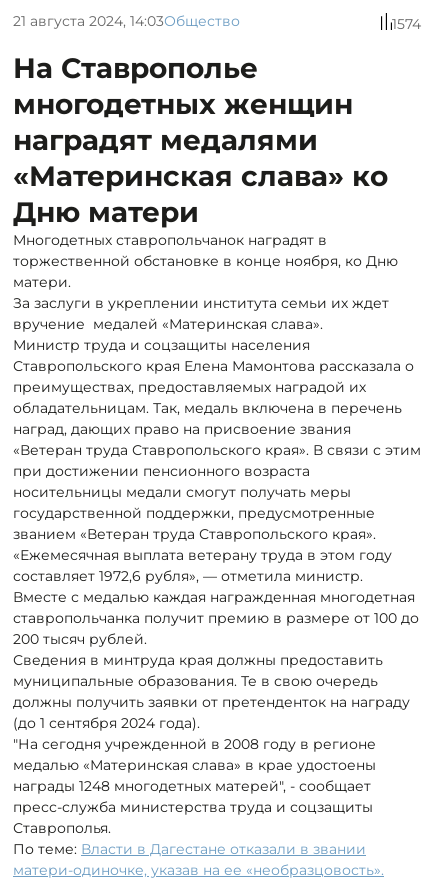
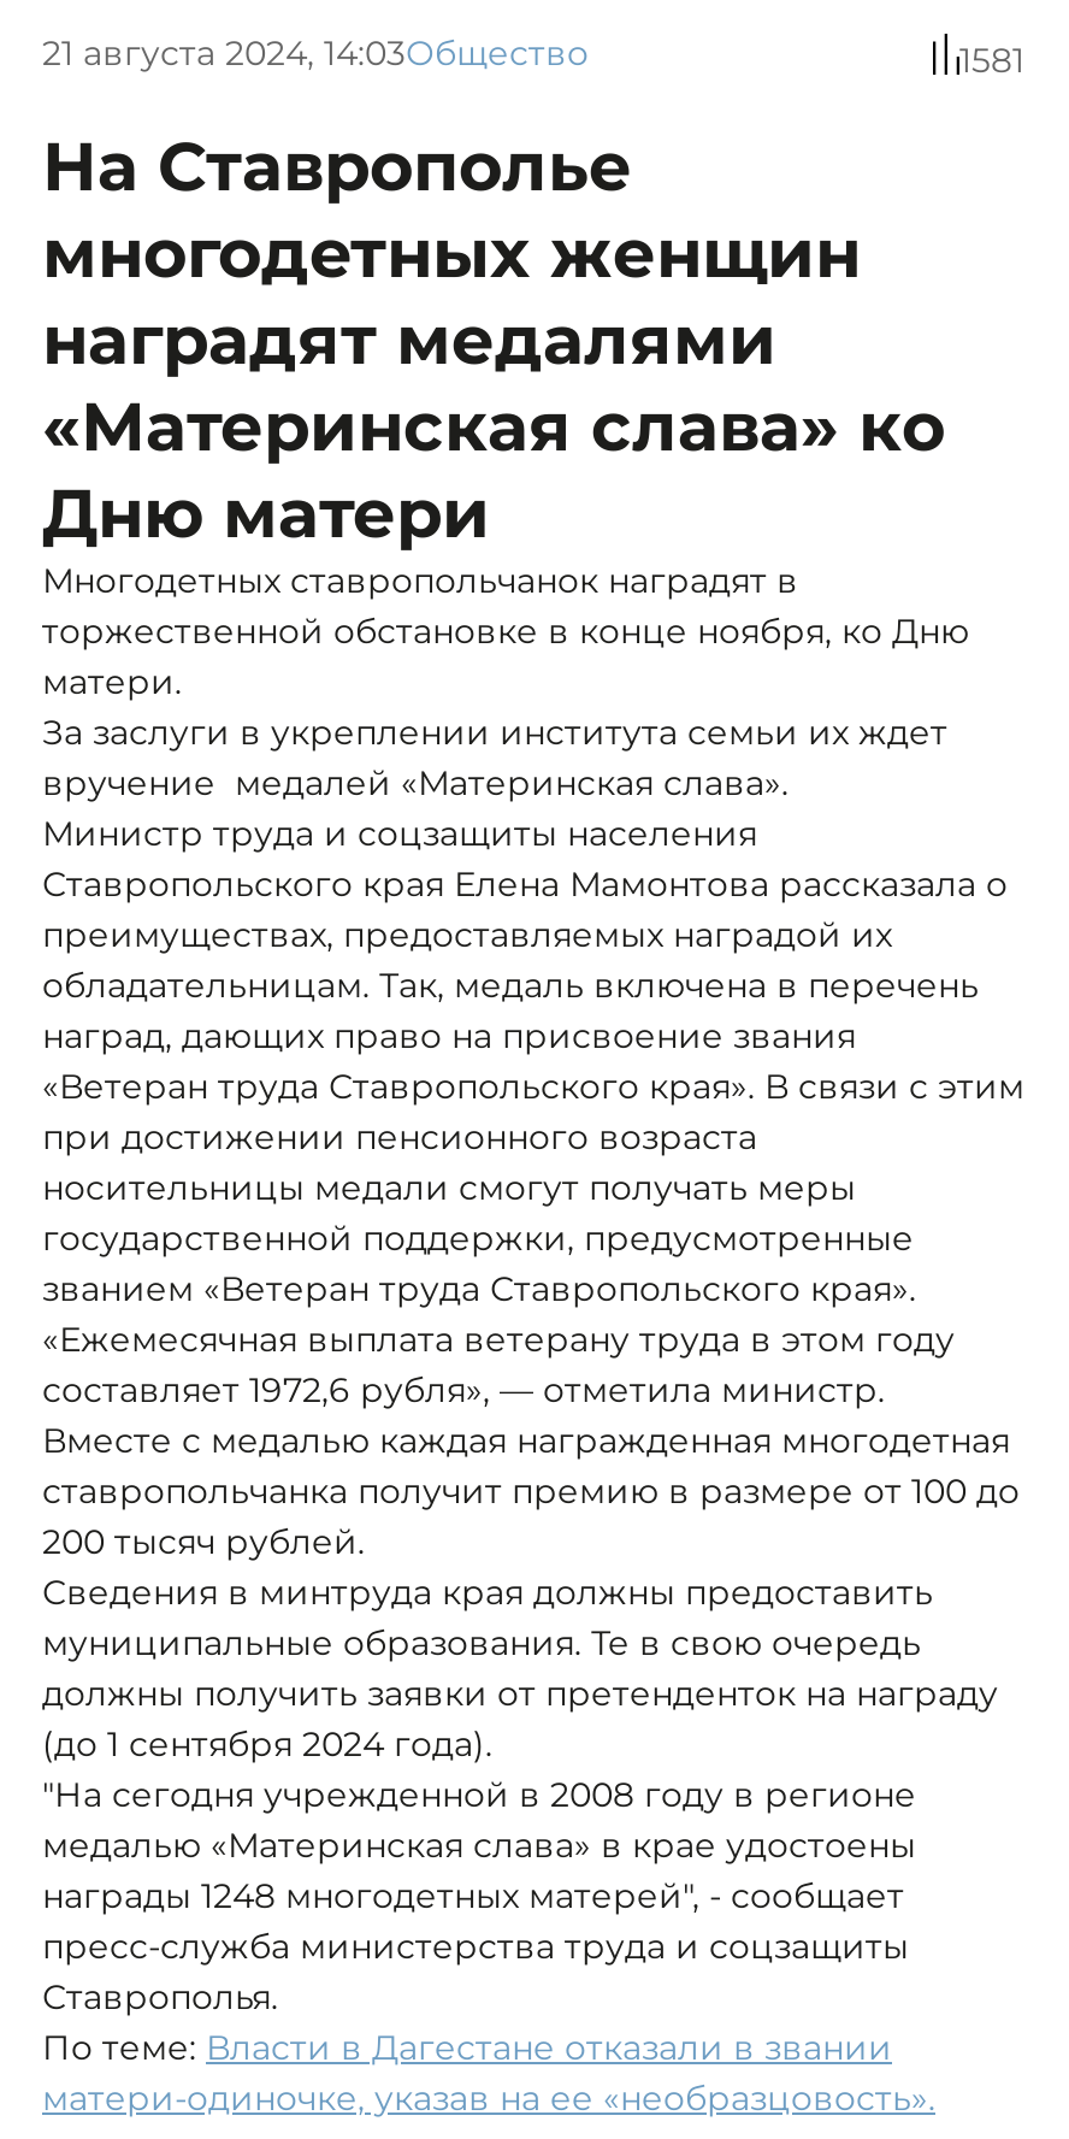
[392,15,421,33] 1574 -> [959,38,1024,81] 1581

